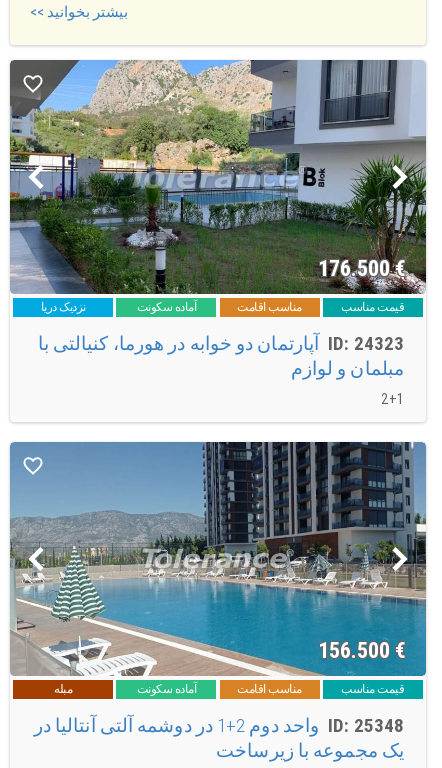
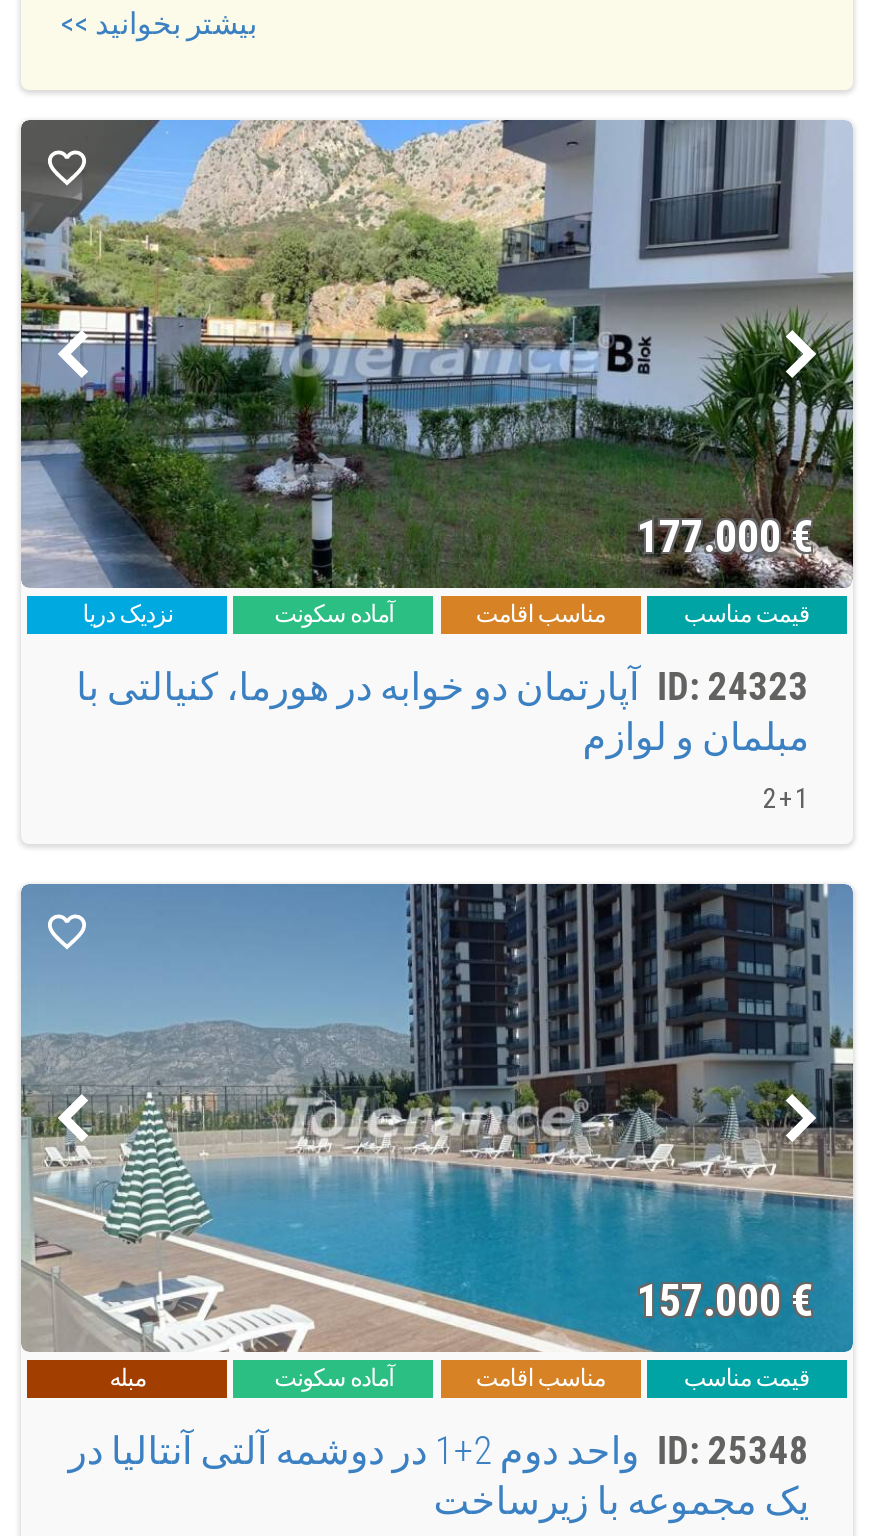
[318,256,406,281] 176.500€ -> [637,512,813,562] 177.000€
[318,638,406,663] 156.500 € -> [637,1276,813,1326] 157.000 €

